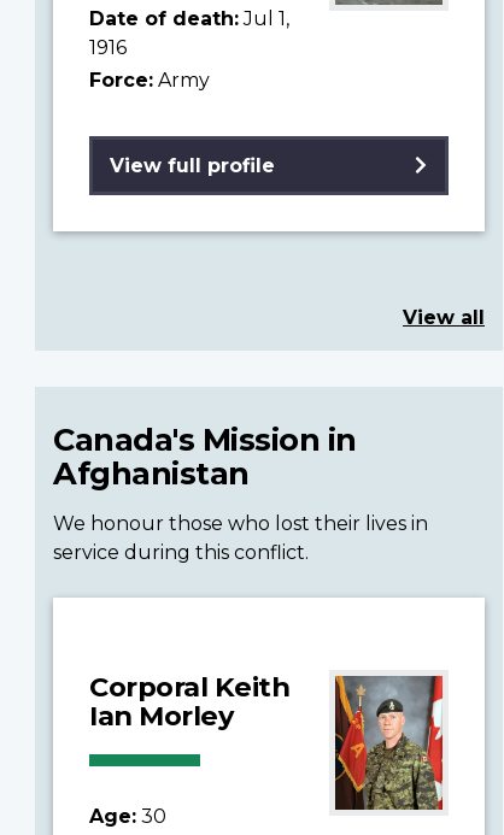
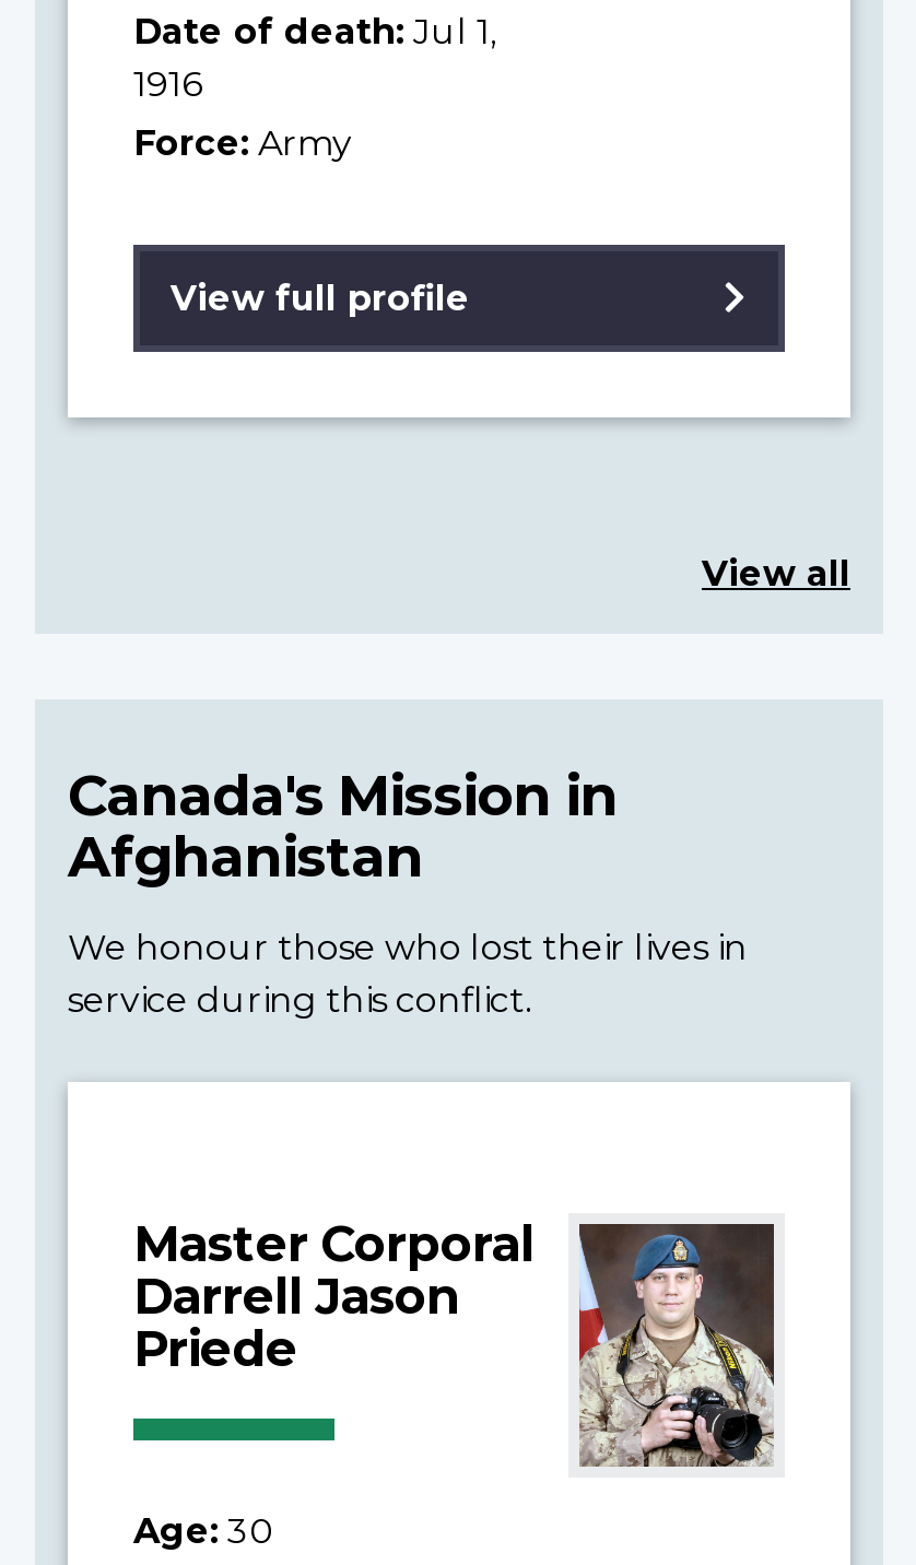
[89,670,444,811] [image] | Corporal Keith | Ian Morley -> [133,1213,776,1467] [image] | Master Corporal | Darrell Jason | Priede

